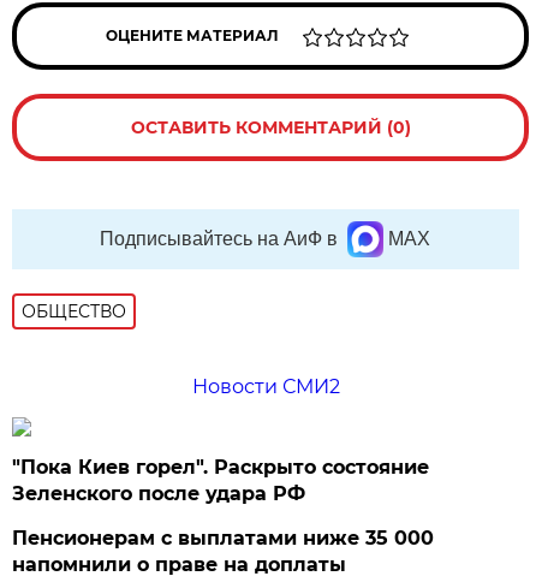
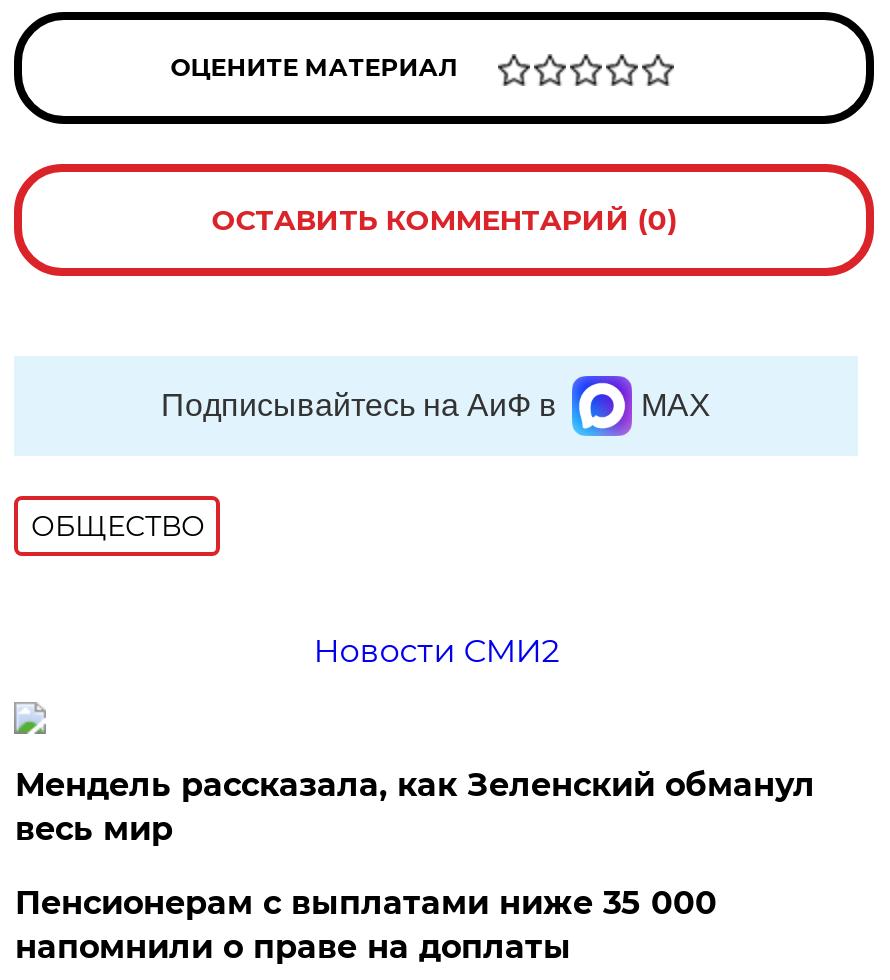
[12,456,430,505] "Пока Киев горел". Раскрыто состояние | Зеленского после удара РФ -> [15,766,815,848] Мендель рассказала, как Зеленский обманул | весь мир

